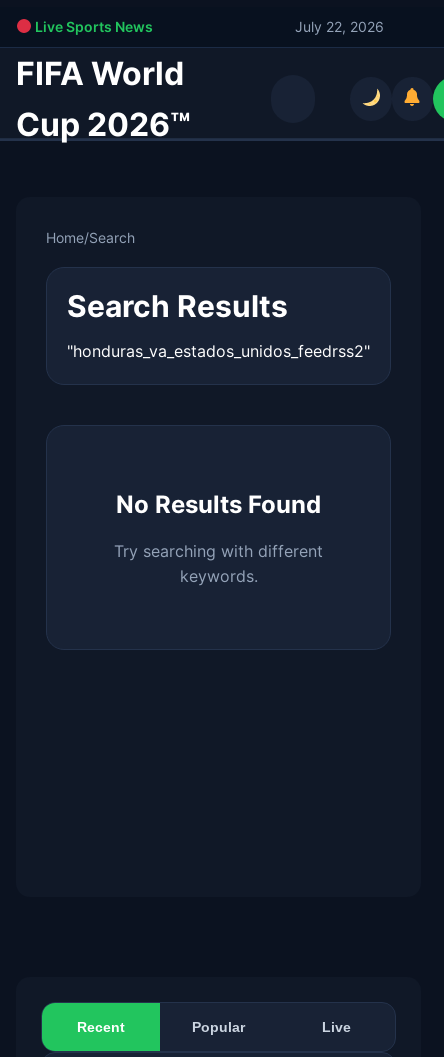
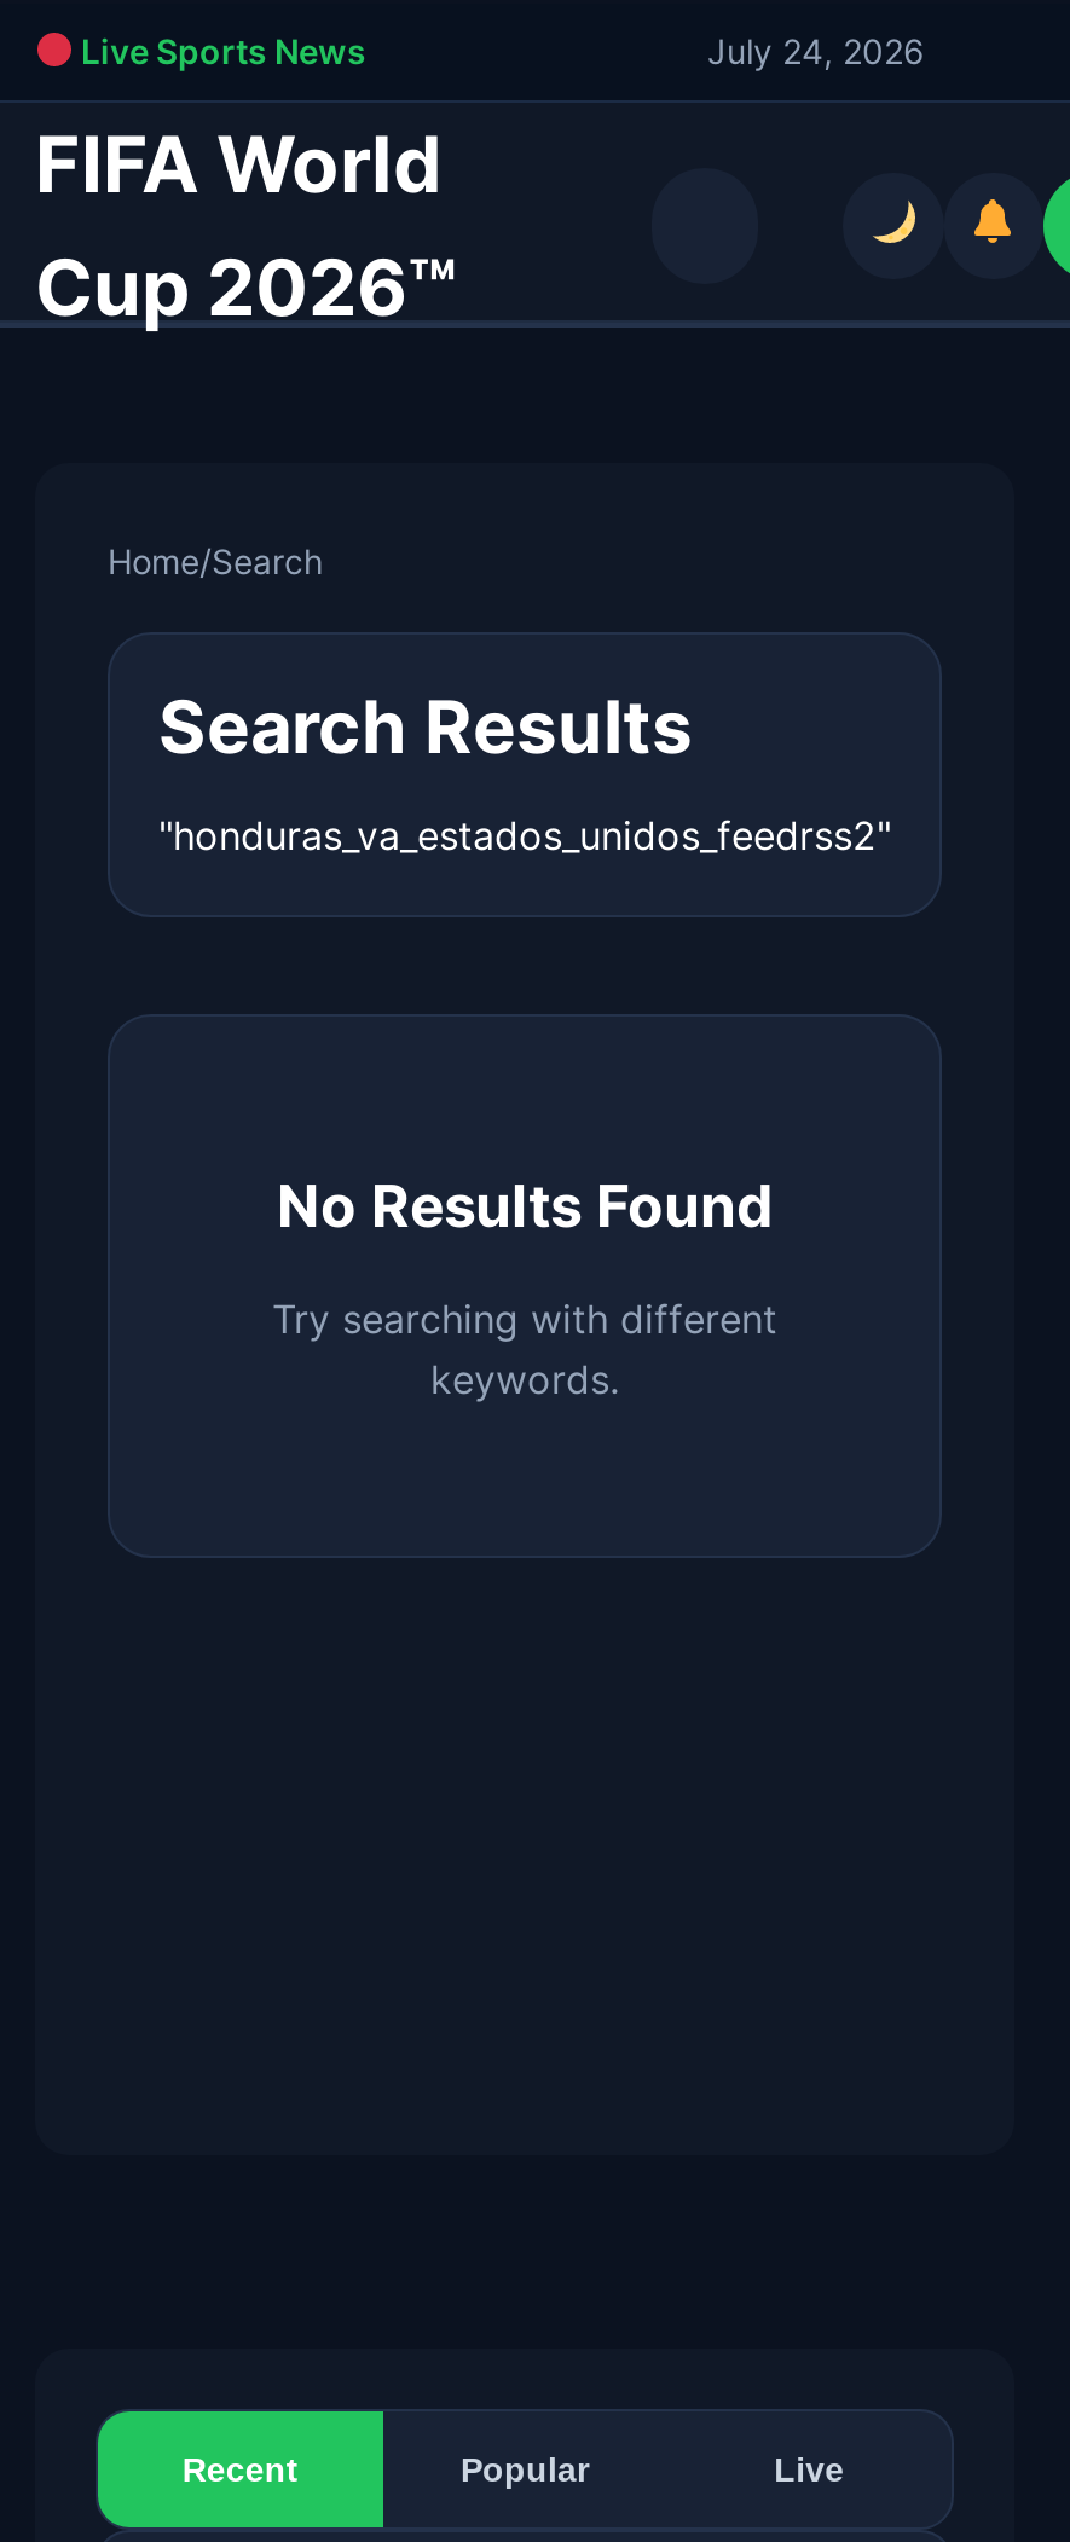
[295,18,384,35] July 22, 2026 -> [707,30,925,71] July 24, 2026

